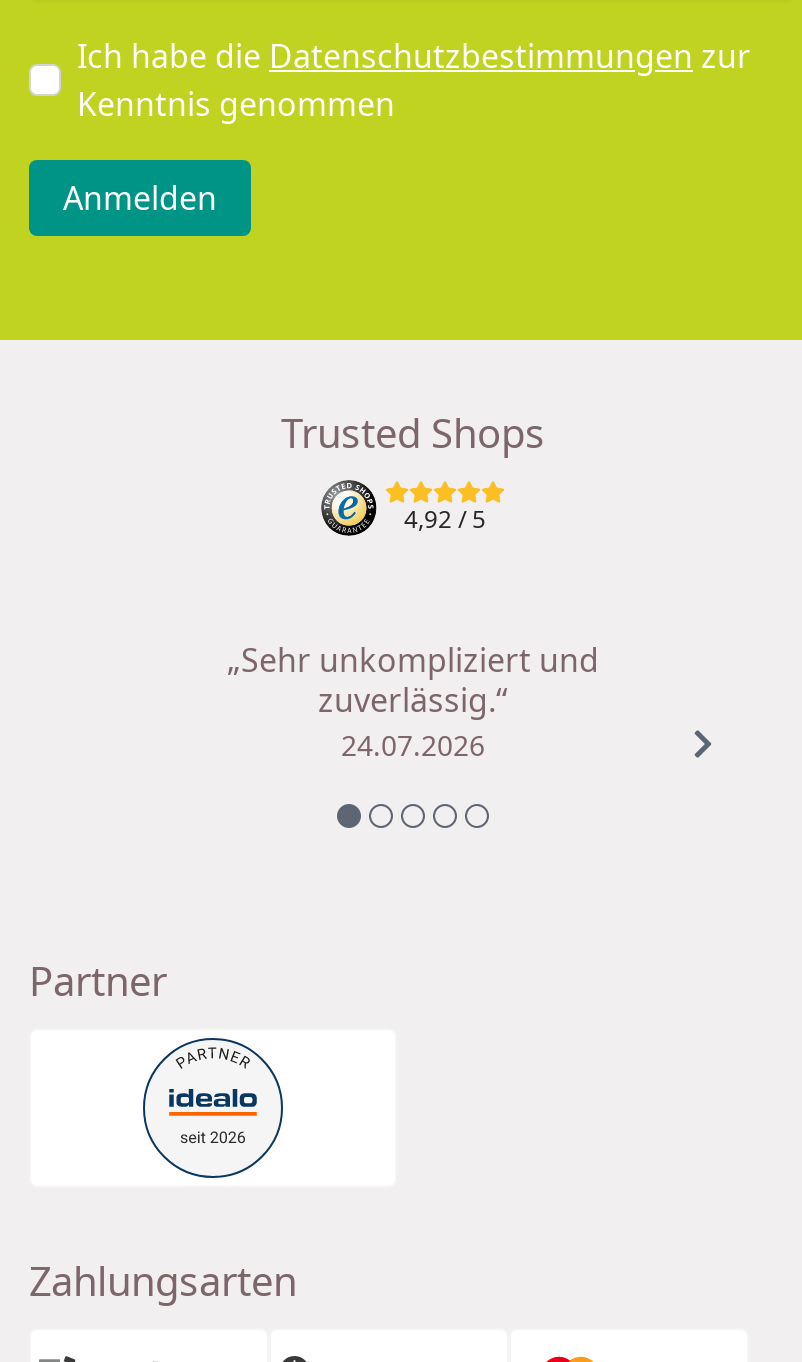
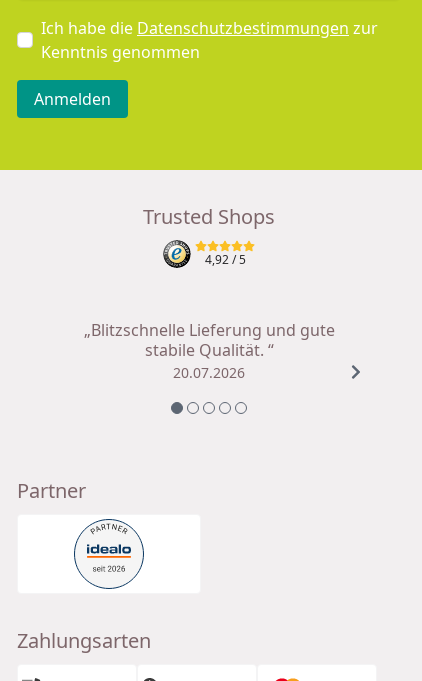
[227,637,599,763] „Sehr unkompliziert und | zuverlässig.“ | 24.07.2026 -> [83,319,334,382] „Blitzschnelle Lieferung und gute | stabile Qualität. “ | 20.07.2026

